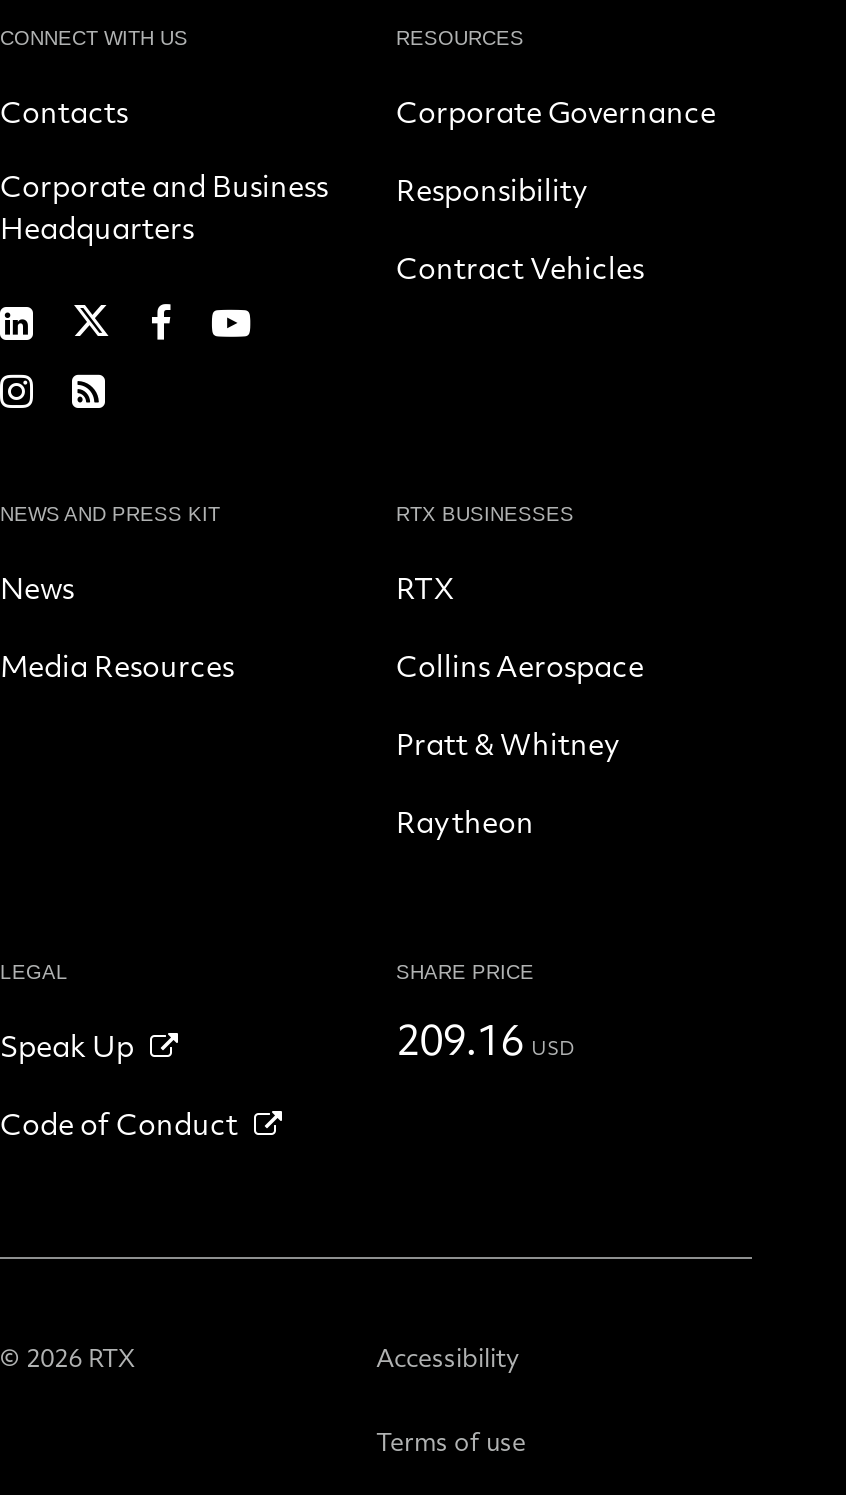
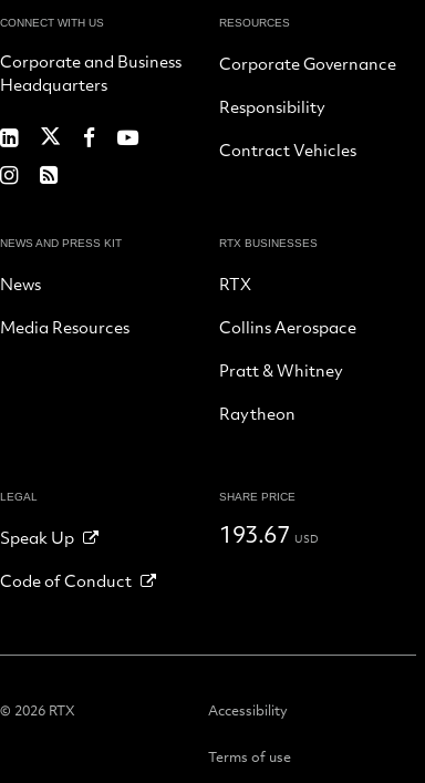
[0,92,128,132] Contacts -> none
[396,1010,575,1068] 209.16 USD -> [219,518,318,550] 193.67 USD

